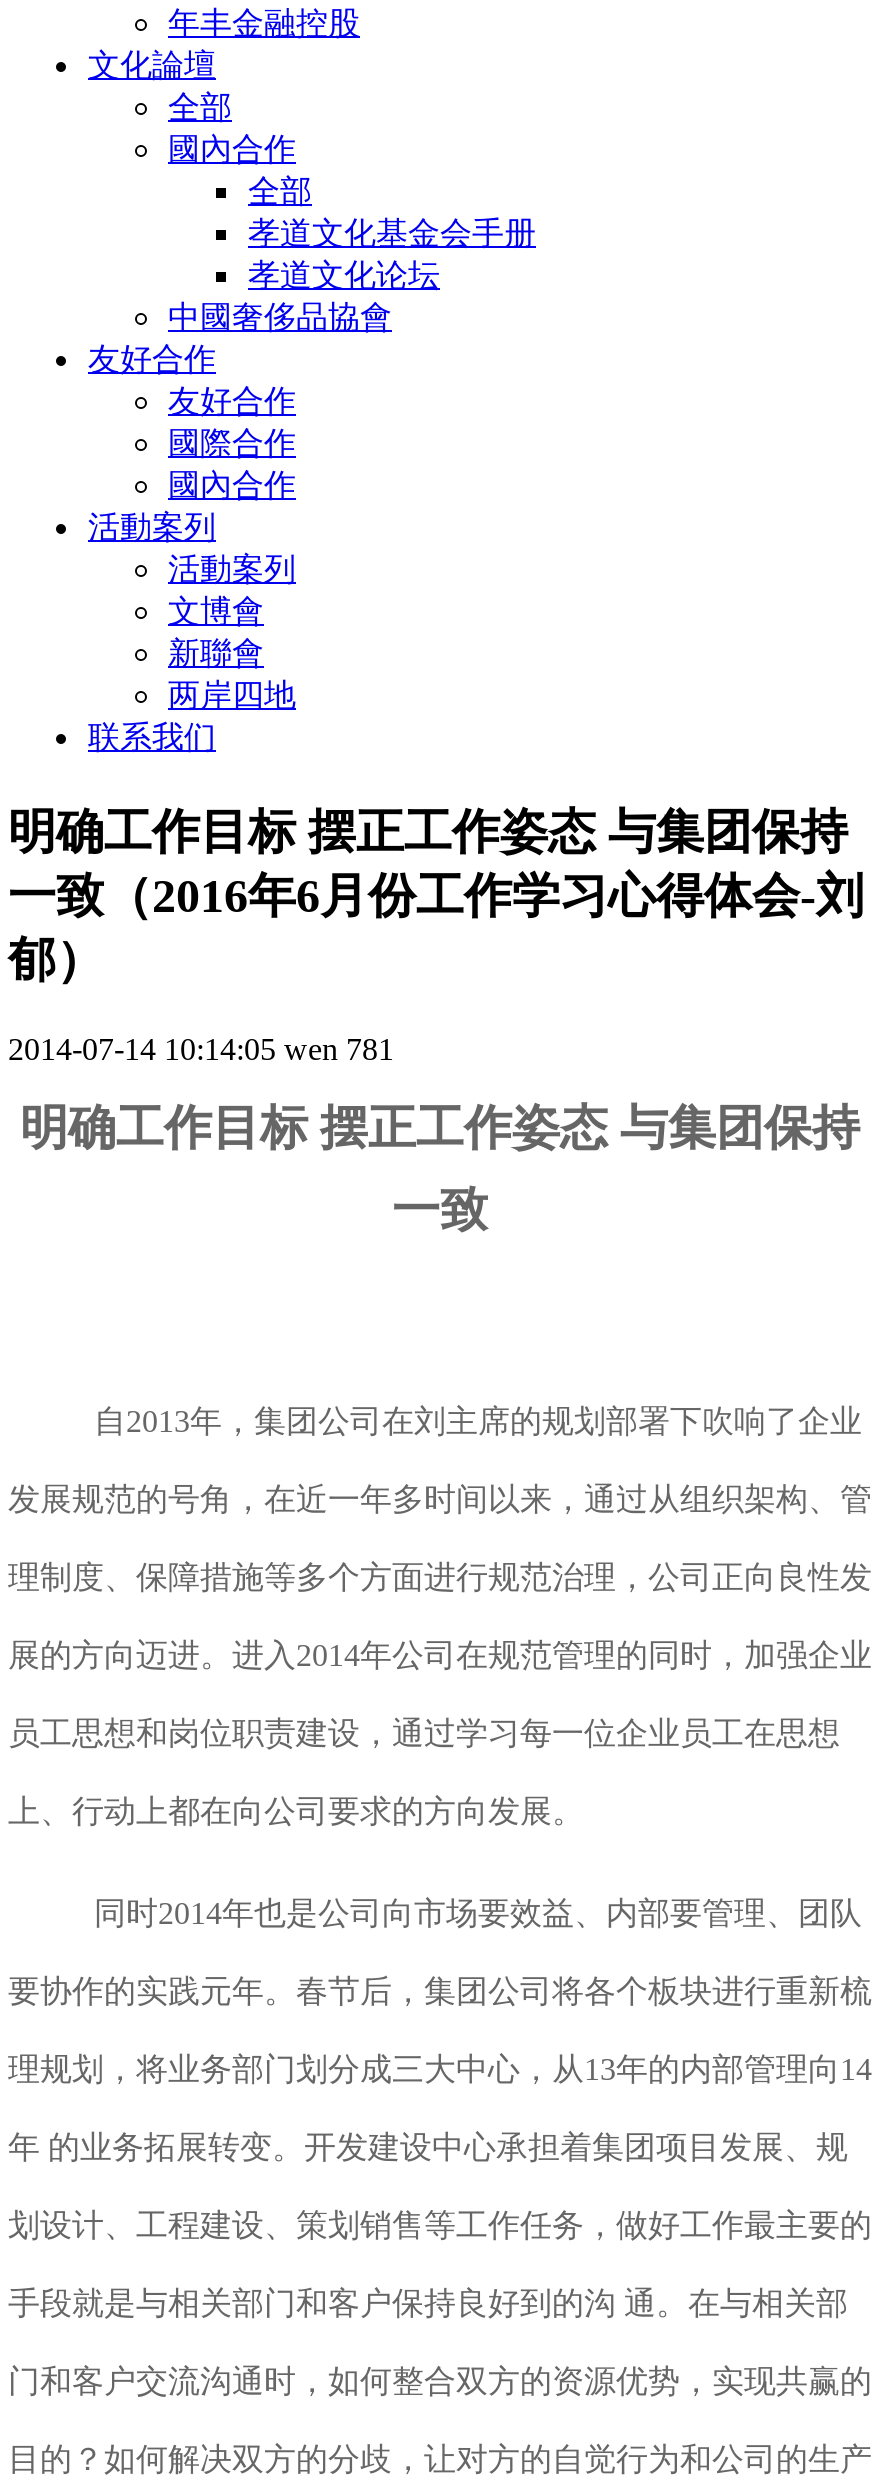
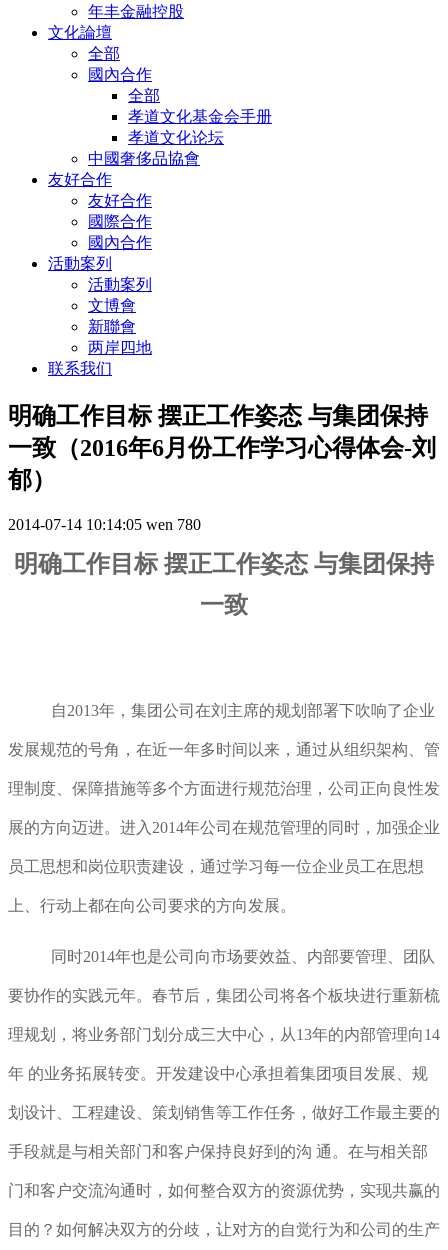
[8,1032,394,1066] 2014-07-14 10:14:05 wen 781 -> [8,516,201,533] 2014-07-14 10:14:05 wen 780

